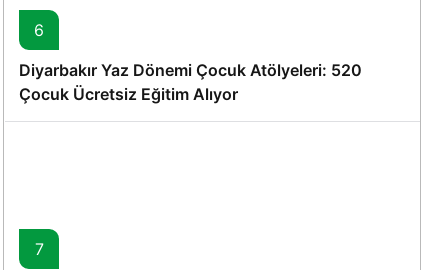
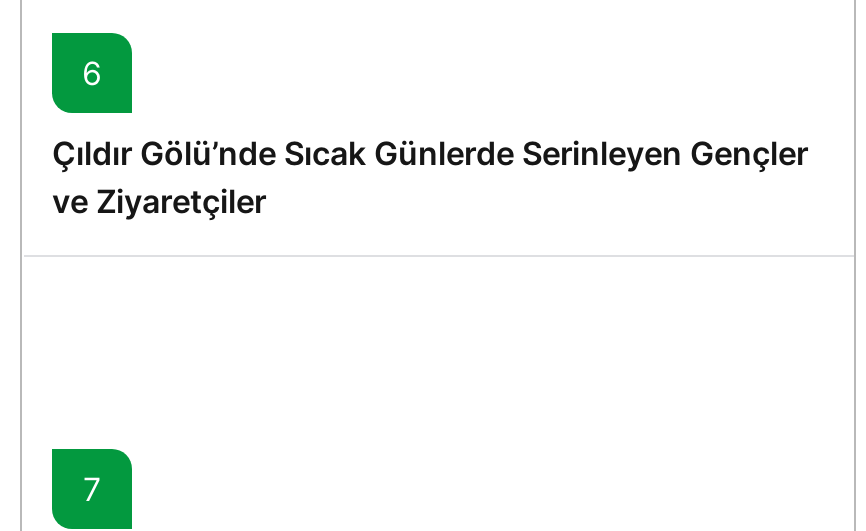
[19,59,362,103] Diyarbakır Yaz Dönemi Çocuk Atölyeleri: 520 | Çocuk Ücretsiz Eğitim Alıyor -> [52,132,808,220] Çıldır Gölü’nde Sıcak Günlerde Serinleyen Gençler | ve Ziyaretçiler

